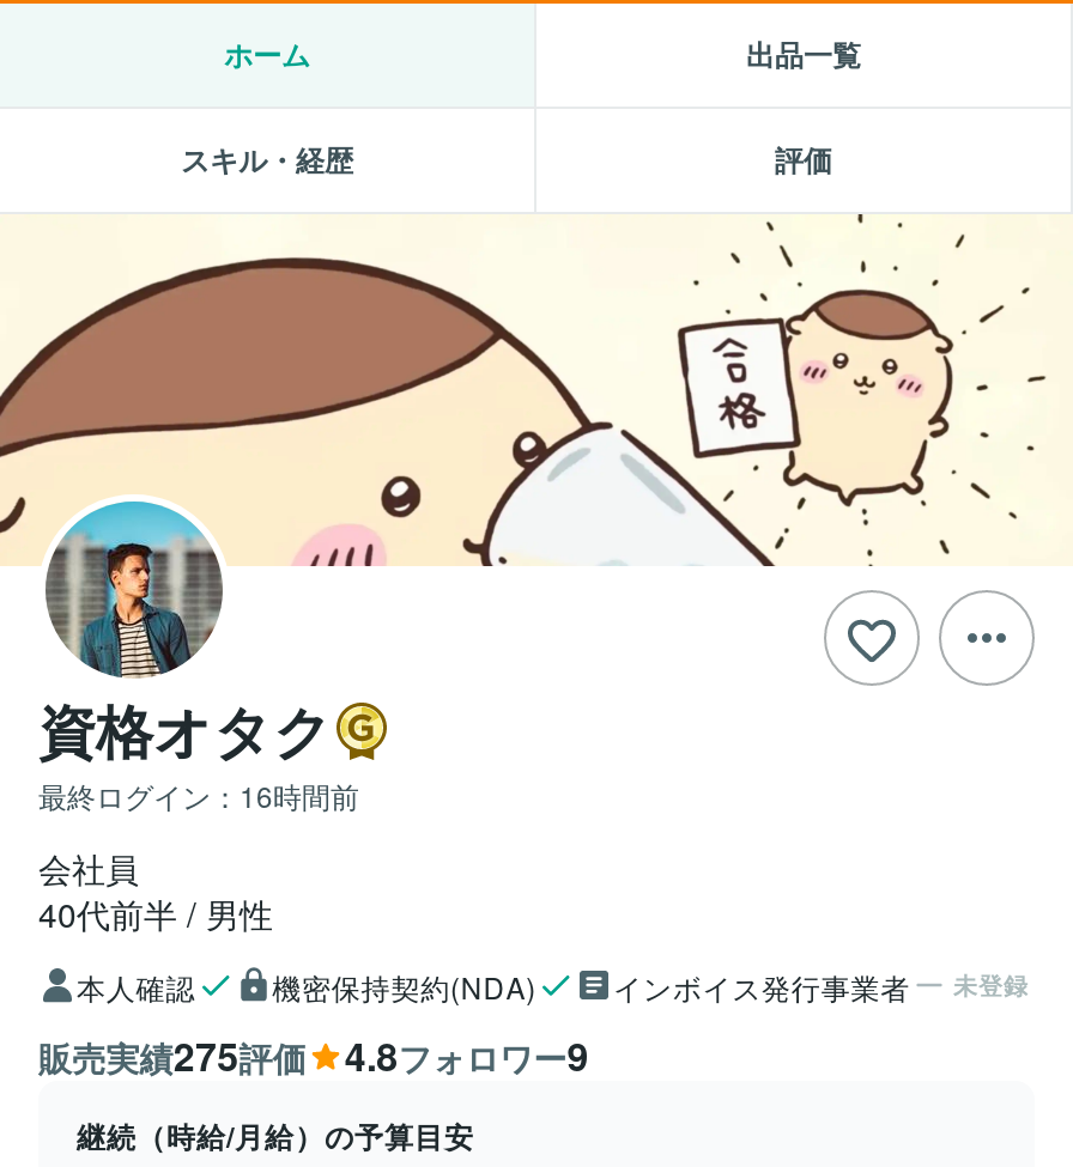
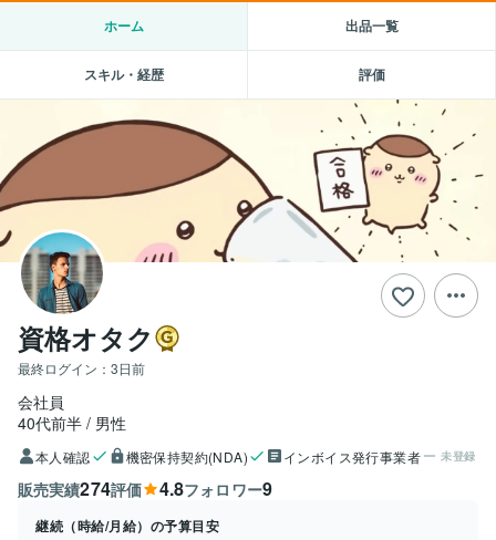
[38,774,359,815] 最終ログイン：16時間前 -> [18,359,145,377] 最終ログイン：3日前
[38,1028,306,1083] 販売実績275評価 -> [18,476,142,501] 販売実績274評価

